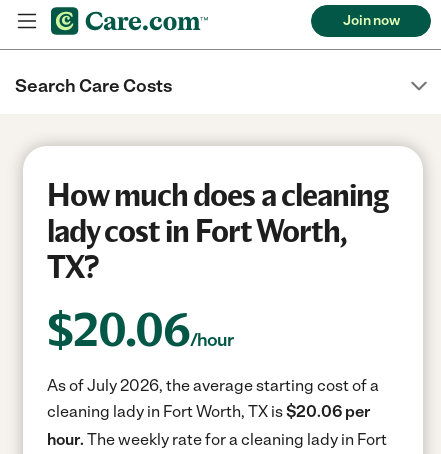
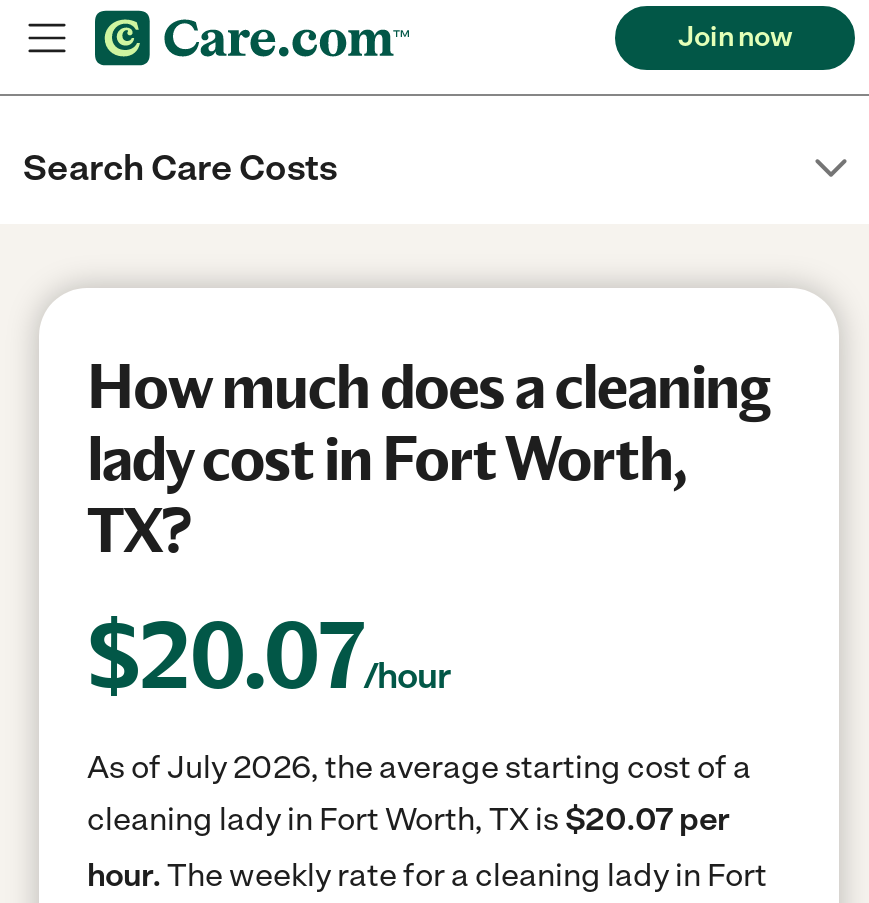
[47,298,233,362] $20.06/hour -> [87,592,449,720] $20.07/hour
[47,402,371,421] cleaning lady in Fort Worth, TX is $20.06 per -> [87,800,731,838] cleaning lady in Fort Worth, TX is $20.07 per

